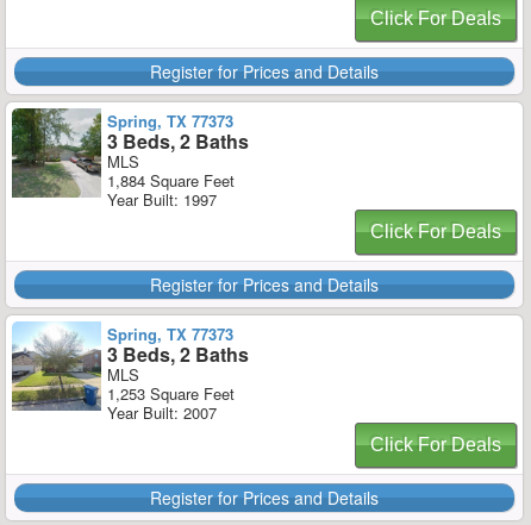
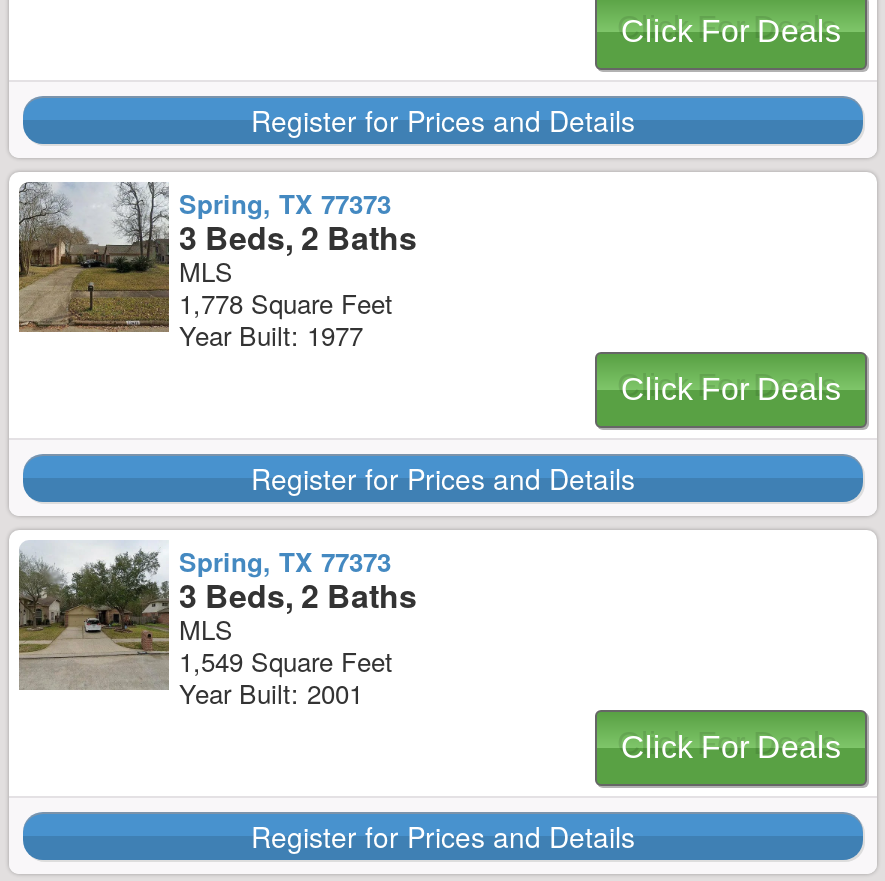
[11,107,235,198] [image] | 1,884 Square Feet -> [17,182,393,332] [image] | 1,778 Square Feet
[107,188,217,211] Year Built: 1997 -> [179,316,363,354] Year Built: 1977
[12,321,235,411] [image] | 1,253 Square Feet -> [17,542,393,690] [image] | 1,549 Square Feet
[107,401,217,424] Year Built: 2007 -> [179,674,363,712] Year Built: 2001

